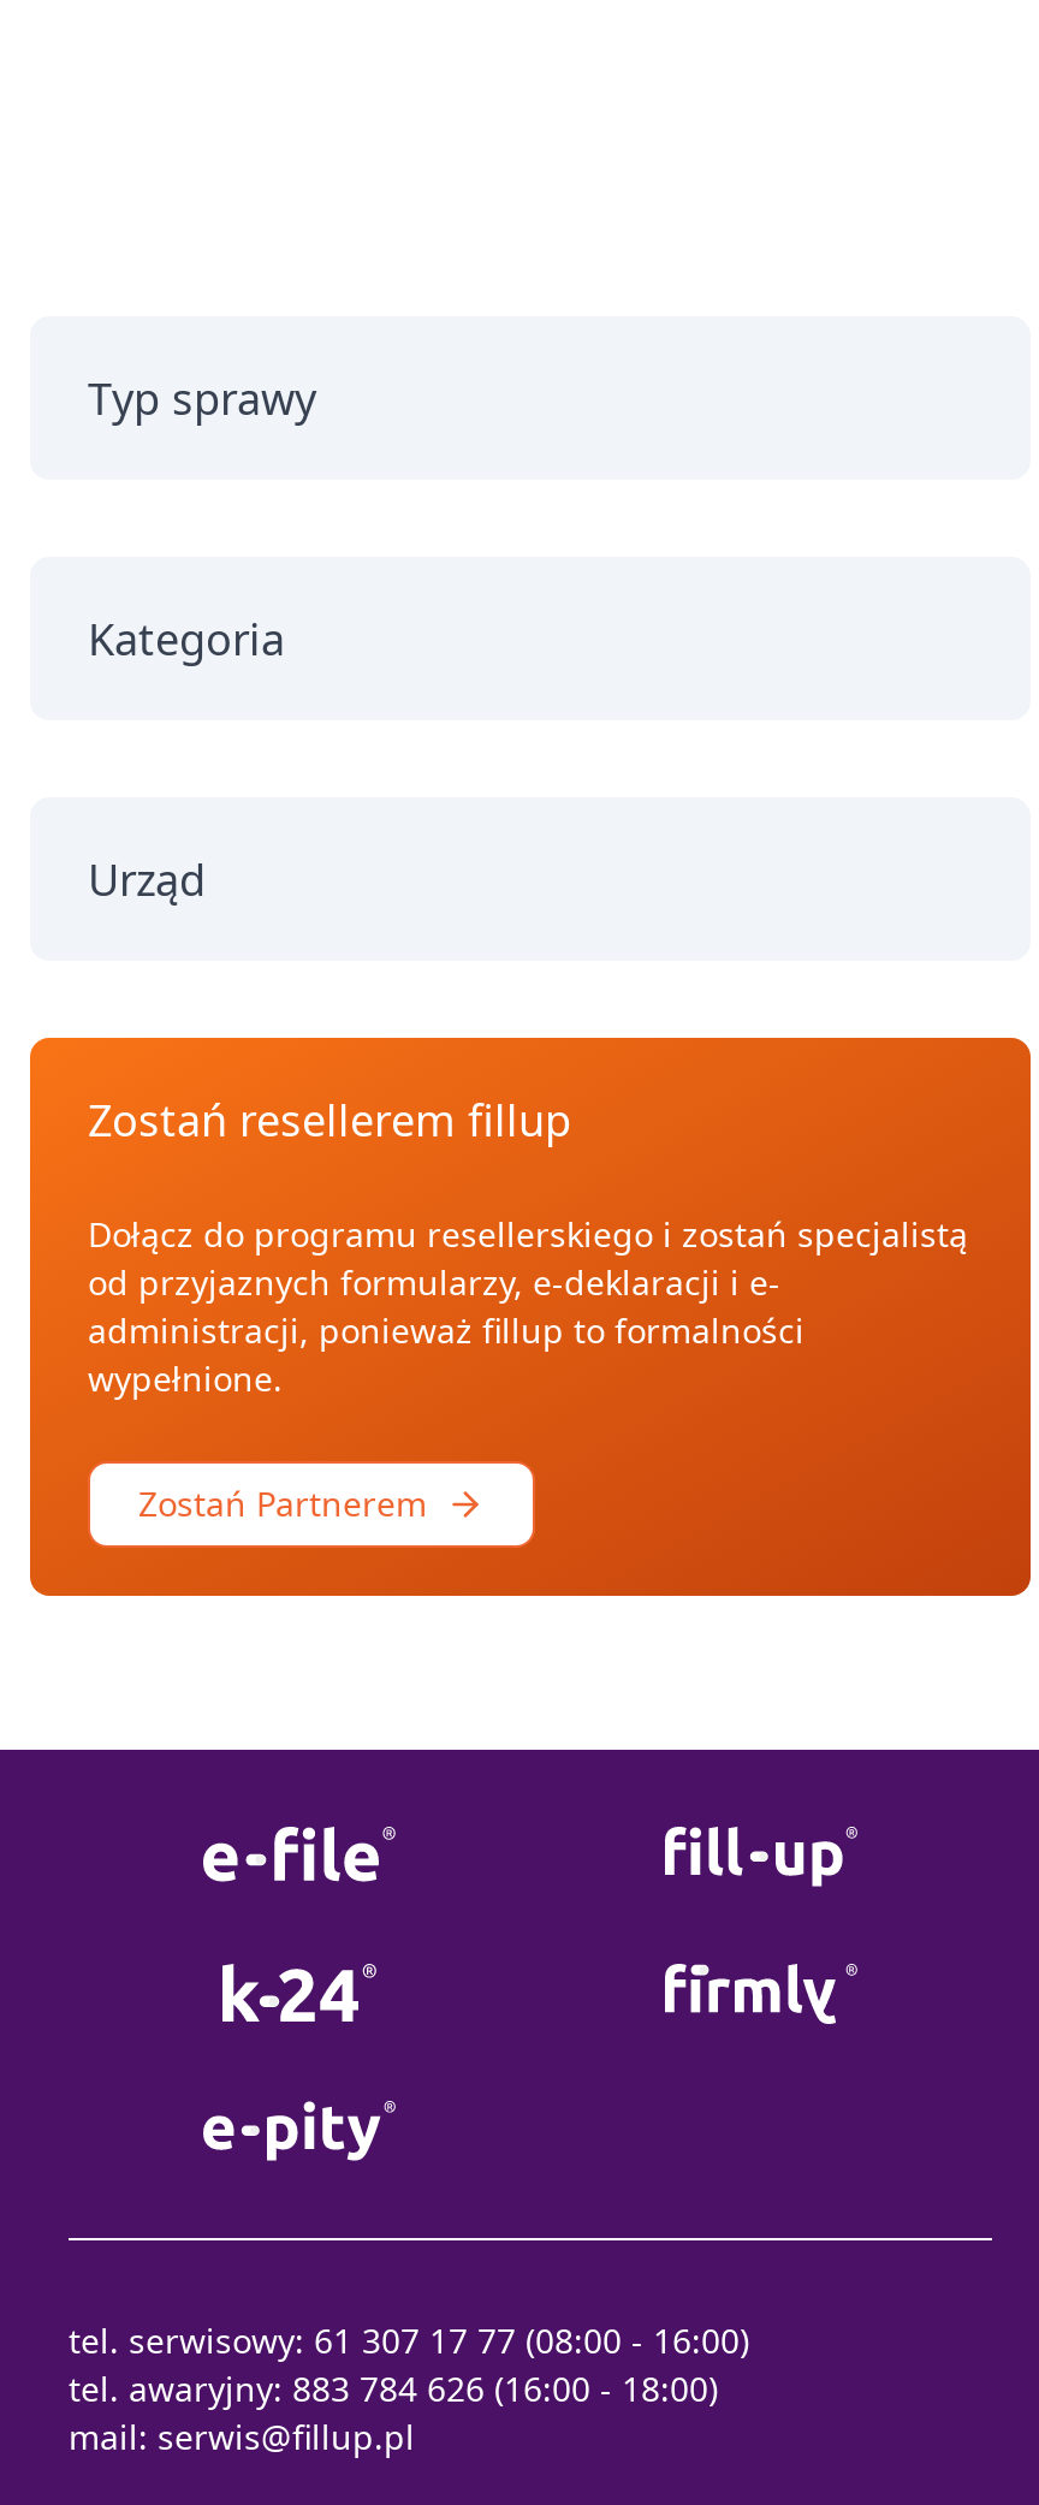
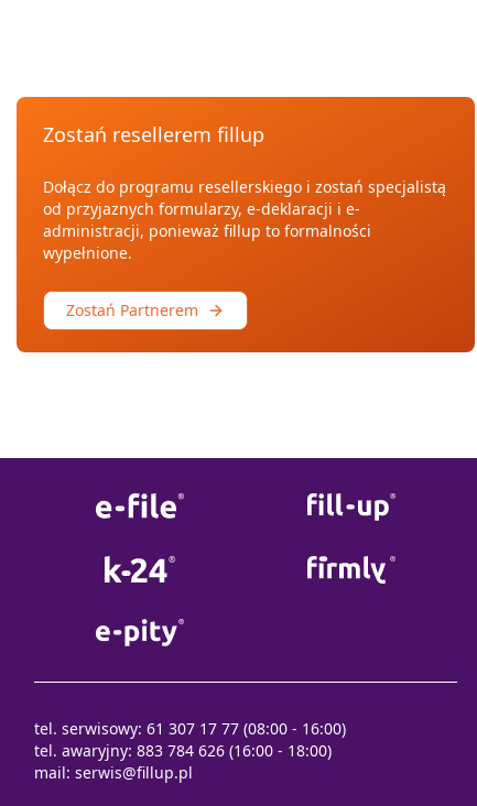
[88,369,316,427] Typ sprawy -> none
[88,610,285,667] Kategoria -> none
[88,850,206,908] Urząd -> none
moved [88,1091,968,1526] -> [43,121,446,320]: Zostań resellerem fillup | Dołącz do programu resellerskiego i zostań specjalistą | od przyjaznych formularzy, e-deklaracji i e- | administracji, ponieważ fillup to formalności | wypełnione. | Zostań Partnerem

